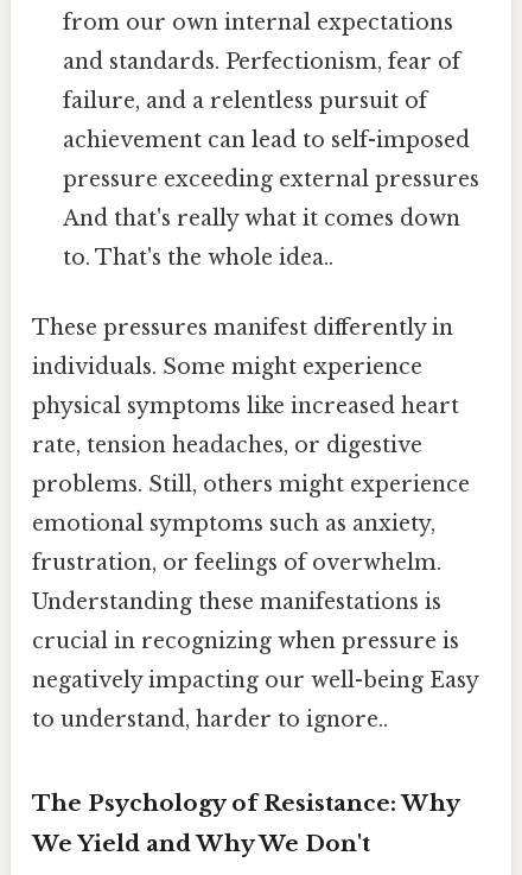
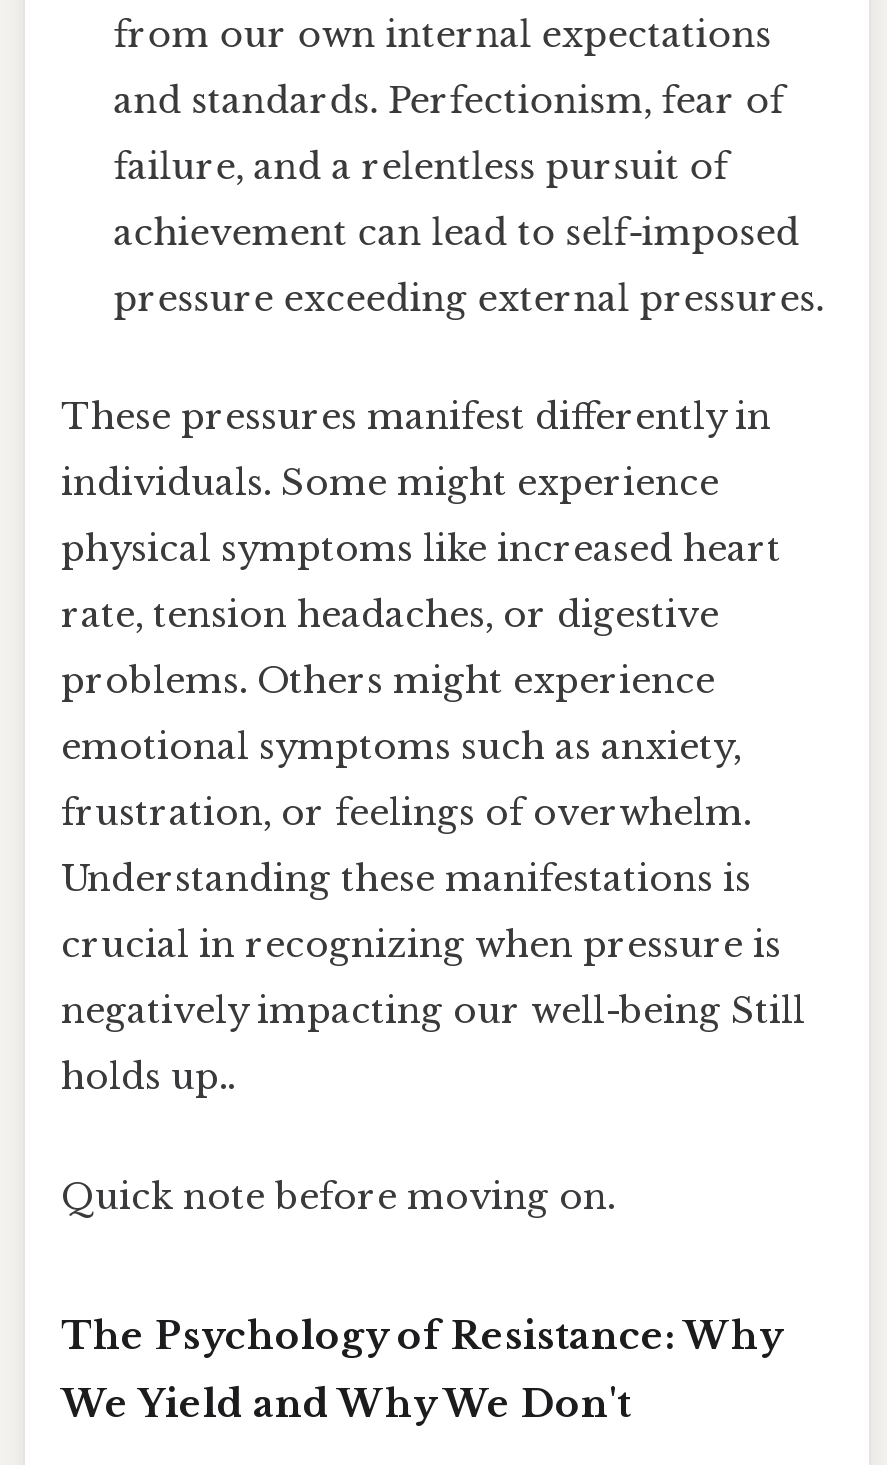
[63,166,480,271] pressure exceeding external pressures | And that's really what it comes down | to. That's the whole idea.. -> [113,277,823,321] pressure exceeding external pressures.
moved [32,315,459,459] -> [61,395,781,637]: These pressures manifest differently in | individuals. Some might experience | physical symptoms like increased heart | rate, tension headaches, or digestive
[32,472,470,498] problems. Still, others might experience -> [61,659,715,703] problems. Others might experience
moved [32,511,459,654] -> [61,725,781,967]: emotional symptoms such as anxiety, | frustration, or feelings of overwhelm. | Understanding these manifestations is | crucial in recognizing when pressure is
[32,667,478,733] negatively impacting our well-being Easy | to understand, harder to ignore.. -> [61,989,805,1218] negatively impacting our well-being Still | holds up.. | Quick note before moving on.

